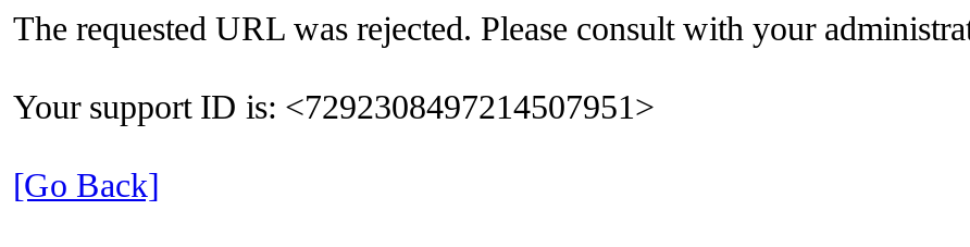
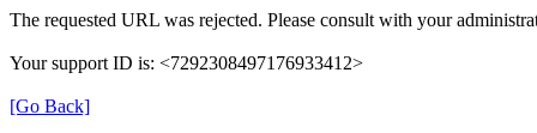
[13,88,655,125] Your support ID is: <7292308497214507951> -> [10,53,363,73] Your support ID is: <7292308497176933412>

